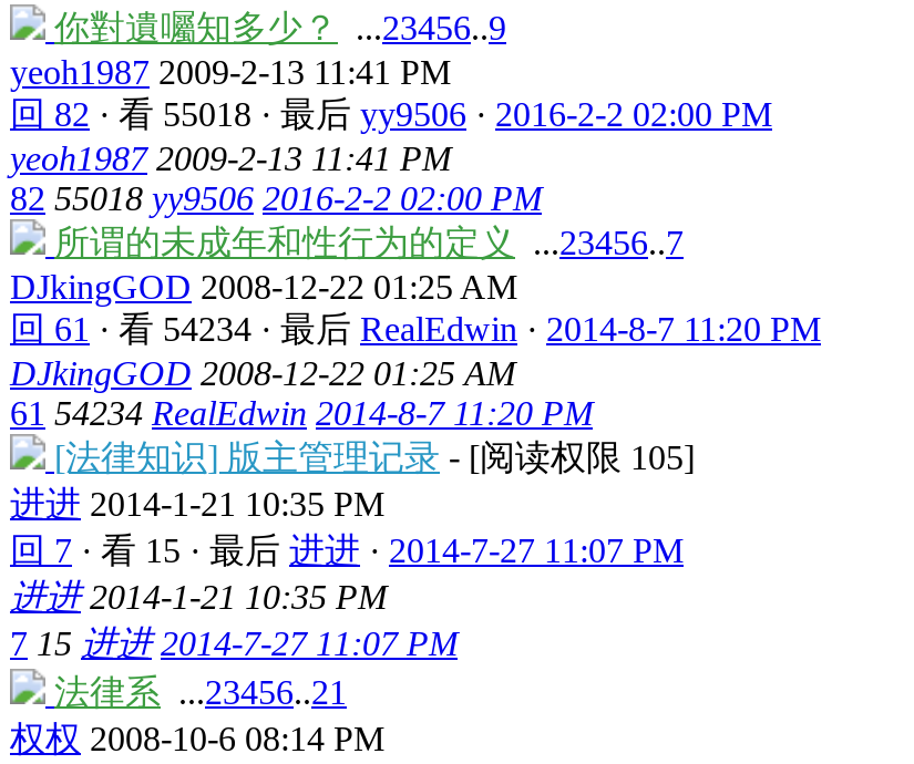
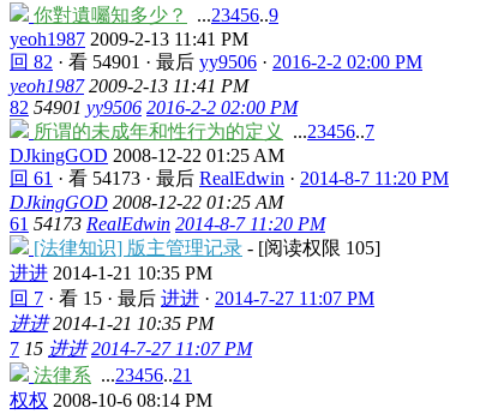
[10,95,772,133] 回 82 · 看 55018 · 最后yy9506 · 2016-2-2 02:00 PM -> [10,51,422,72] 回 82 · 看 54901 · 最后yy9506 · 2016-2-2 02:00 PM
[10,179,542,217] 82 55018 yy9506 2016-2-2 02:00 PM -> [10,97,298,117] 82 54901 yy9506 2016-2-2 02:00 PM
[10,310,821,347] 回 61 · 看 54234 · 最后RealEdwin · 2014-8-7 11:20 PM -> [10,168,449,188] 回 61 · 看 54173 · 最后RealEdwin · 2014-8-7 11:20 PM
[10,394,593,432] 61 54234 RealEdwin 2014-8-7 11:20 PM -> [10,213,325,234] 61 54173 RealEdwin 2014-8-7 11:20 PM

